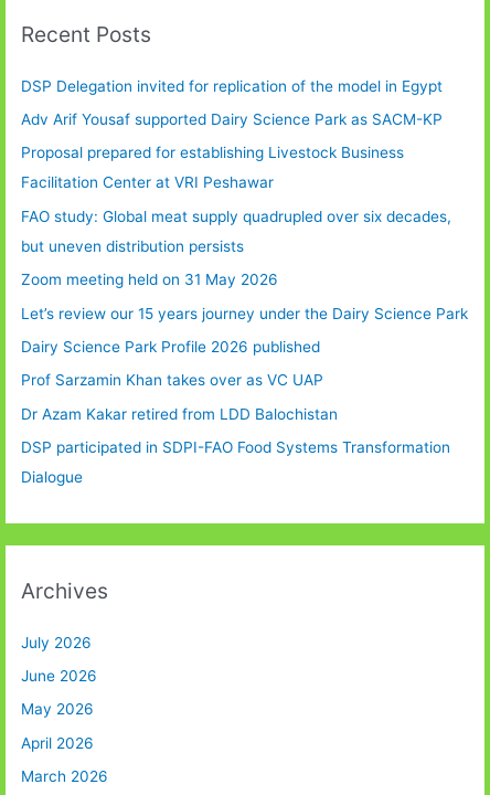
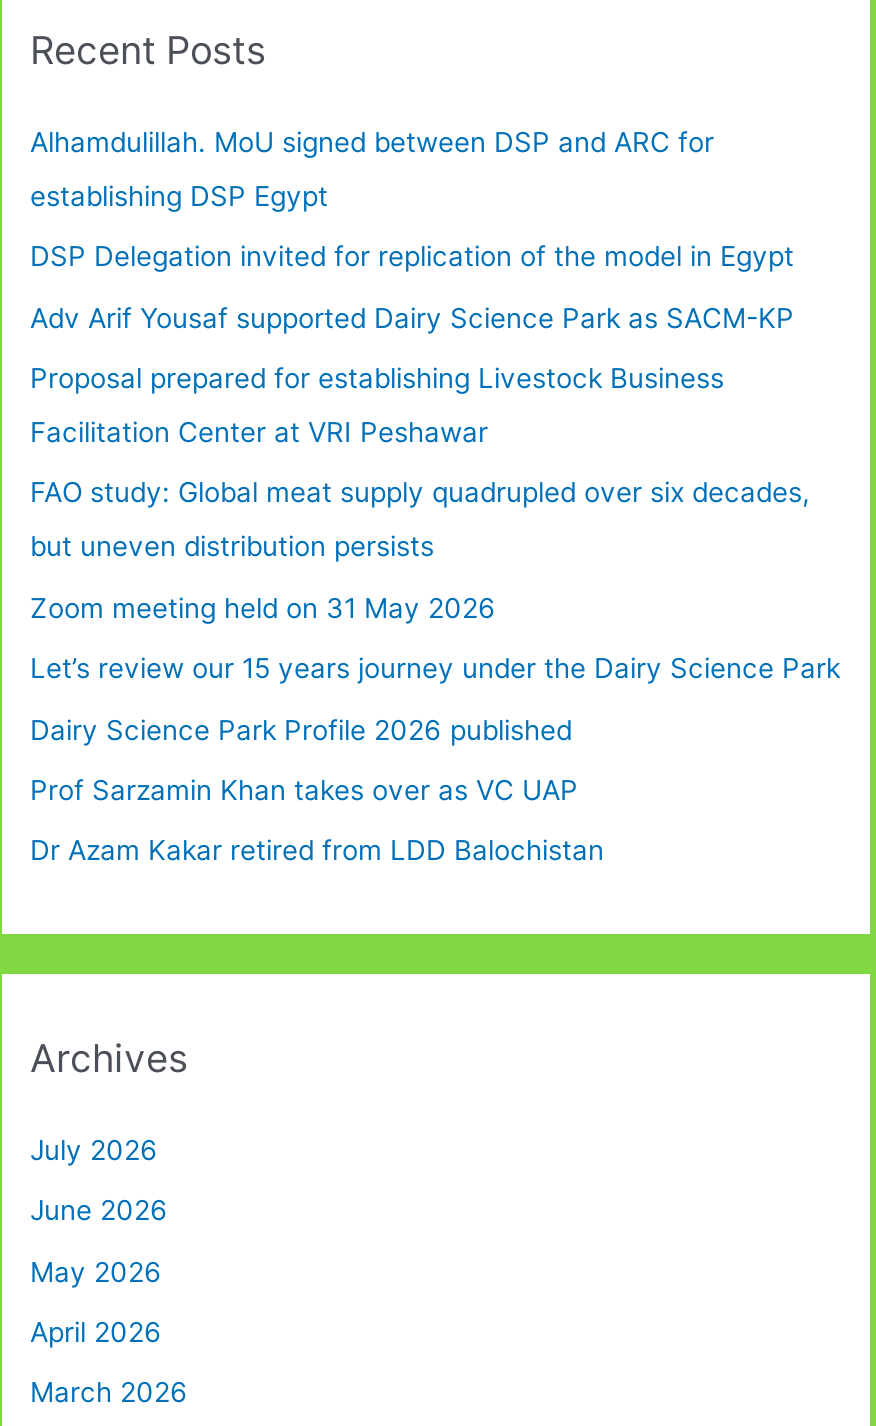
none -> [30,125,714,211] Alhamdulillah. MoU signed between DSP and ARC for | establishing DSP Egypt
moved [21,77,468,423] -> [30,240,840,866]: DSP Delegation invited for replication of the model in Egypt | Adv Arif Yousaf supported Dairy Science Park as SACM-KP | Proposal prepared for establishing Livestock Business | ... | Prof Sarzamin Khan takes over as VC UAP | Dr Azam Kakar retired from LDD Balochistan
[21,439,450,486] DSP participated in SDPI-FAO Food Systems Transformation | Dialogue -> none

